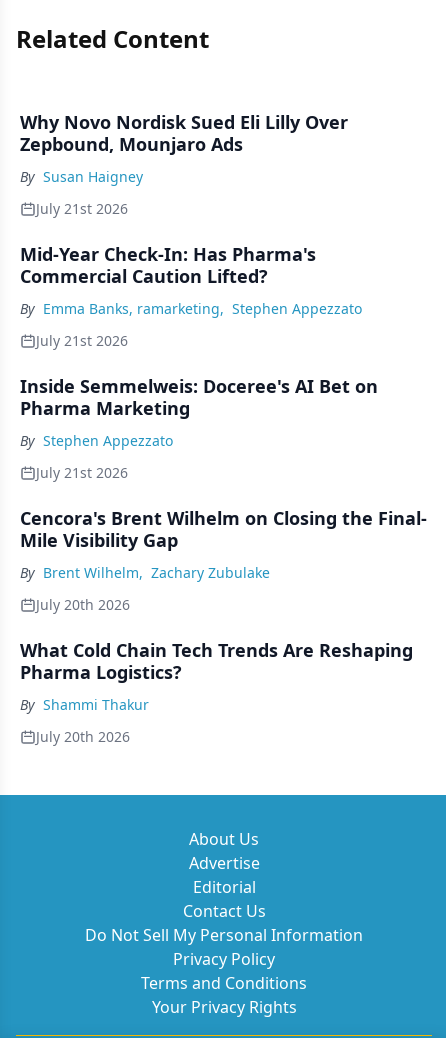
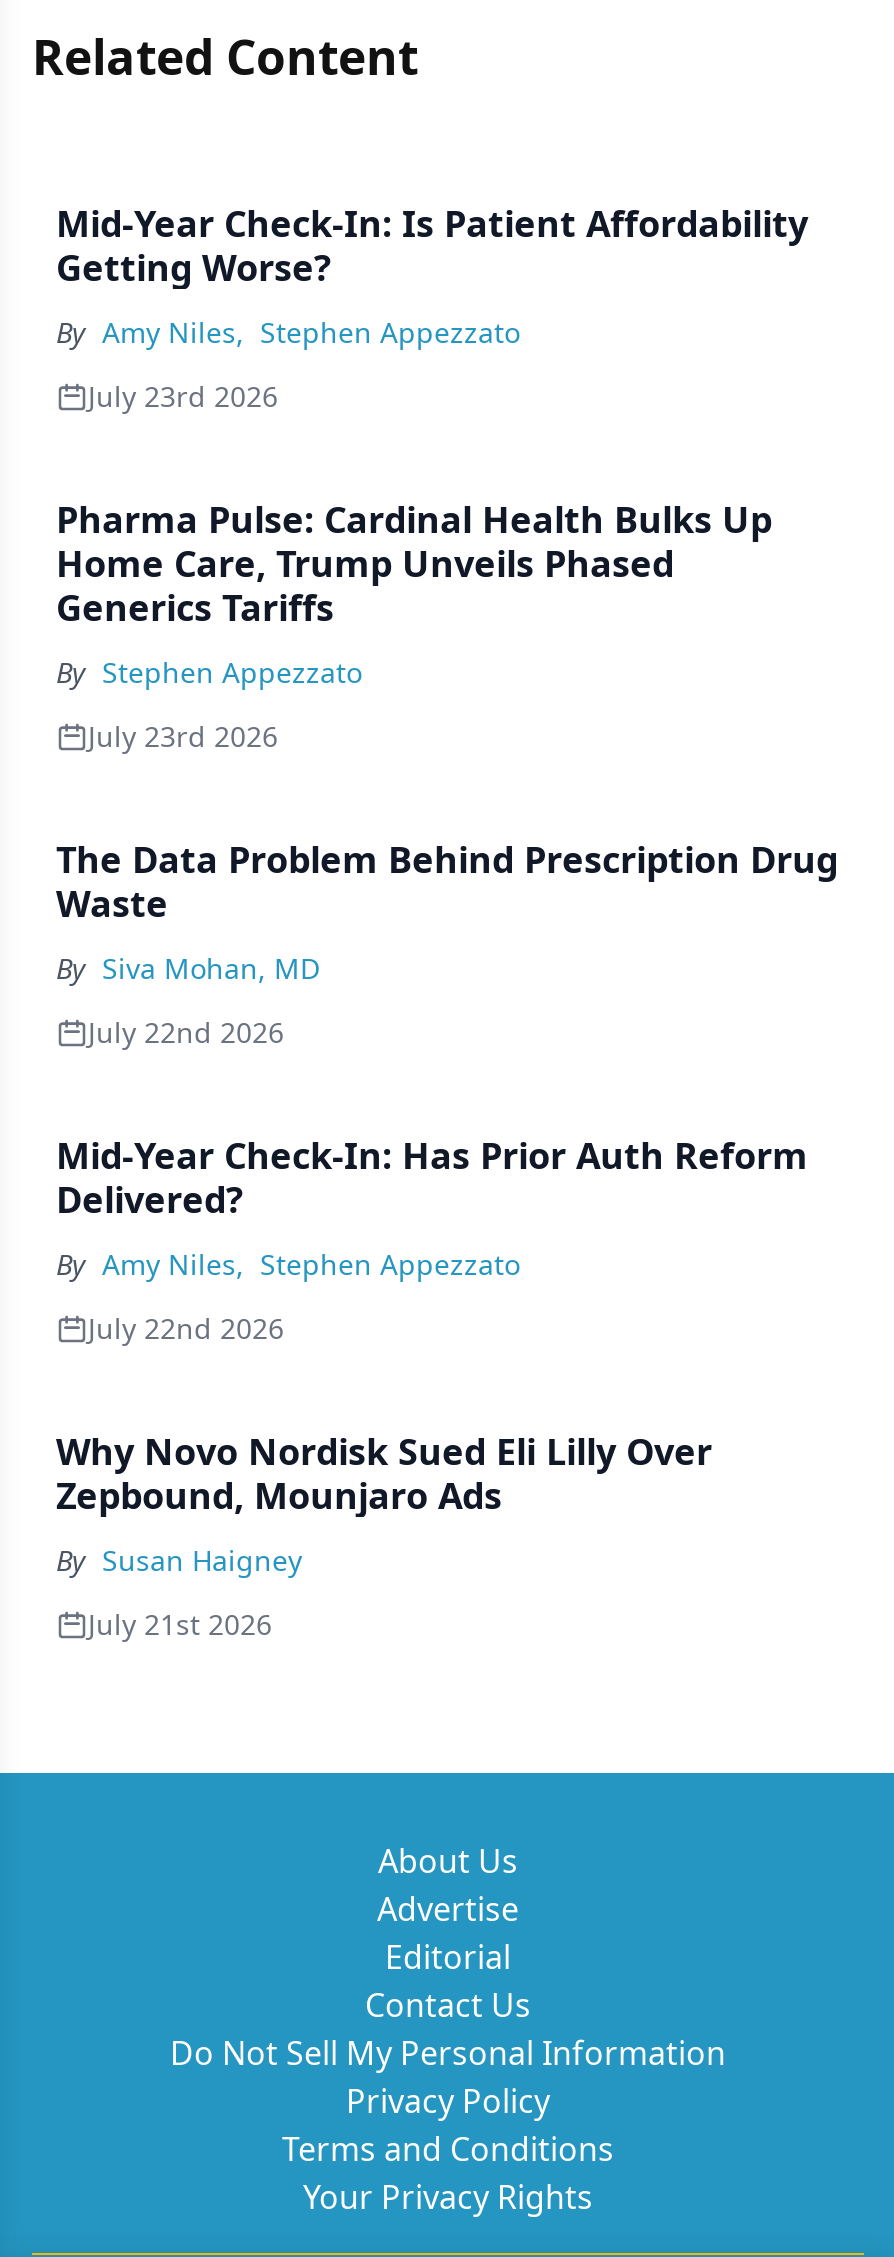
none -> [56,199,838,1347] Mid-Year Check-In: Is Patient Affordability | Getting Worse? | By Amy Niles, Stephen Appezzato | July 23rd 2026 | Pharma Pulse: Cardinal Health Bulks Up | Home Care, Trump Unveils Phased | Generics Tariffs | July 23rd 2026 | The Data Problem Behind Prescription Drug | Waste | By Siva Mohan, MD | July 22nd 2026 | Mid-Year Check-In: Has Prior Auth Reform | Delivered? | By Amy Niles, Stephen Appezzato | July 22nd 2026
moved [20,110,348,218] -> [56,1427,712,1643]: Why Novo Nordisk Sued Eli Lilly Over | Zepbound, Mounjaro Ads | By Susan Haigney | July 21st 2026
[20,242,427,746] Mid-Year Check-In: Has Pharma's | Commercial Caution Lifted? | By Emma Banks, ramarketing, Stephen Appezzato | July 21st 2026 | Inside Semmelweis: Doceree's AI Bet on | Pharma Marketing | July 21st 2026 | Cencora's Brent Wilhelm on Closing the Final- | Mile Visibility Gap | By Brent Wilhelm, Zachary Zubulake | July 20th 2026 | What Cold Chain Tech Trends Are Reshaping | Pharma Logistics? | By Shammi Thakur | July 20th 2026 -> none
moved [20,431,173,450] -> [56,653,362,691]: By Stephen Appezzato

